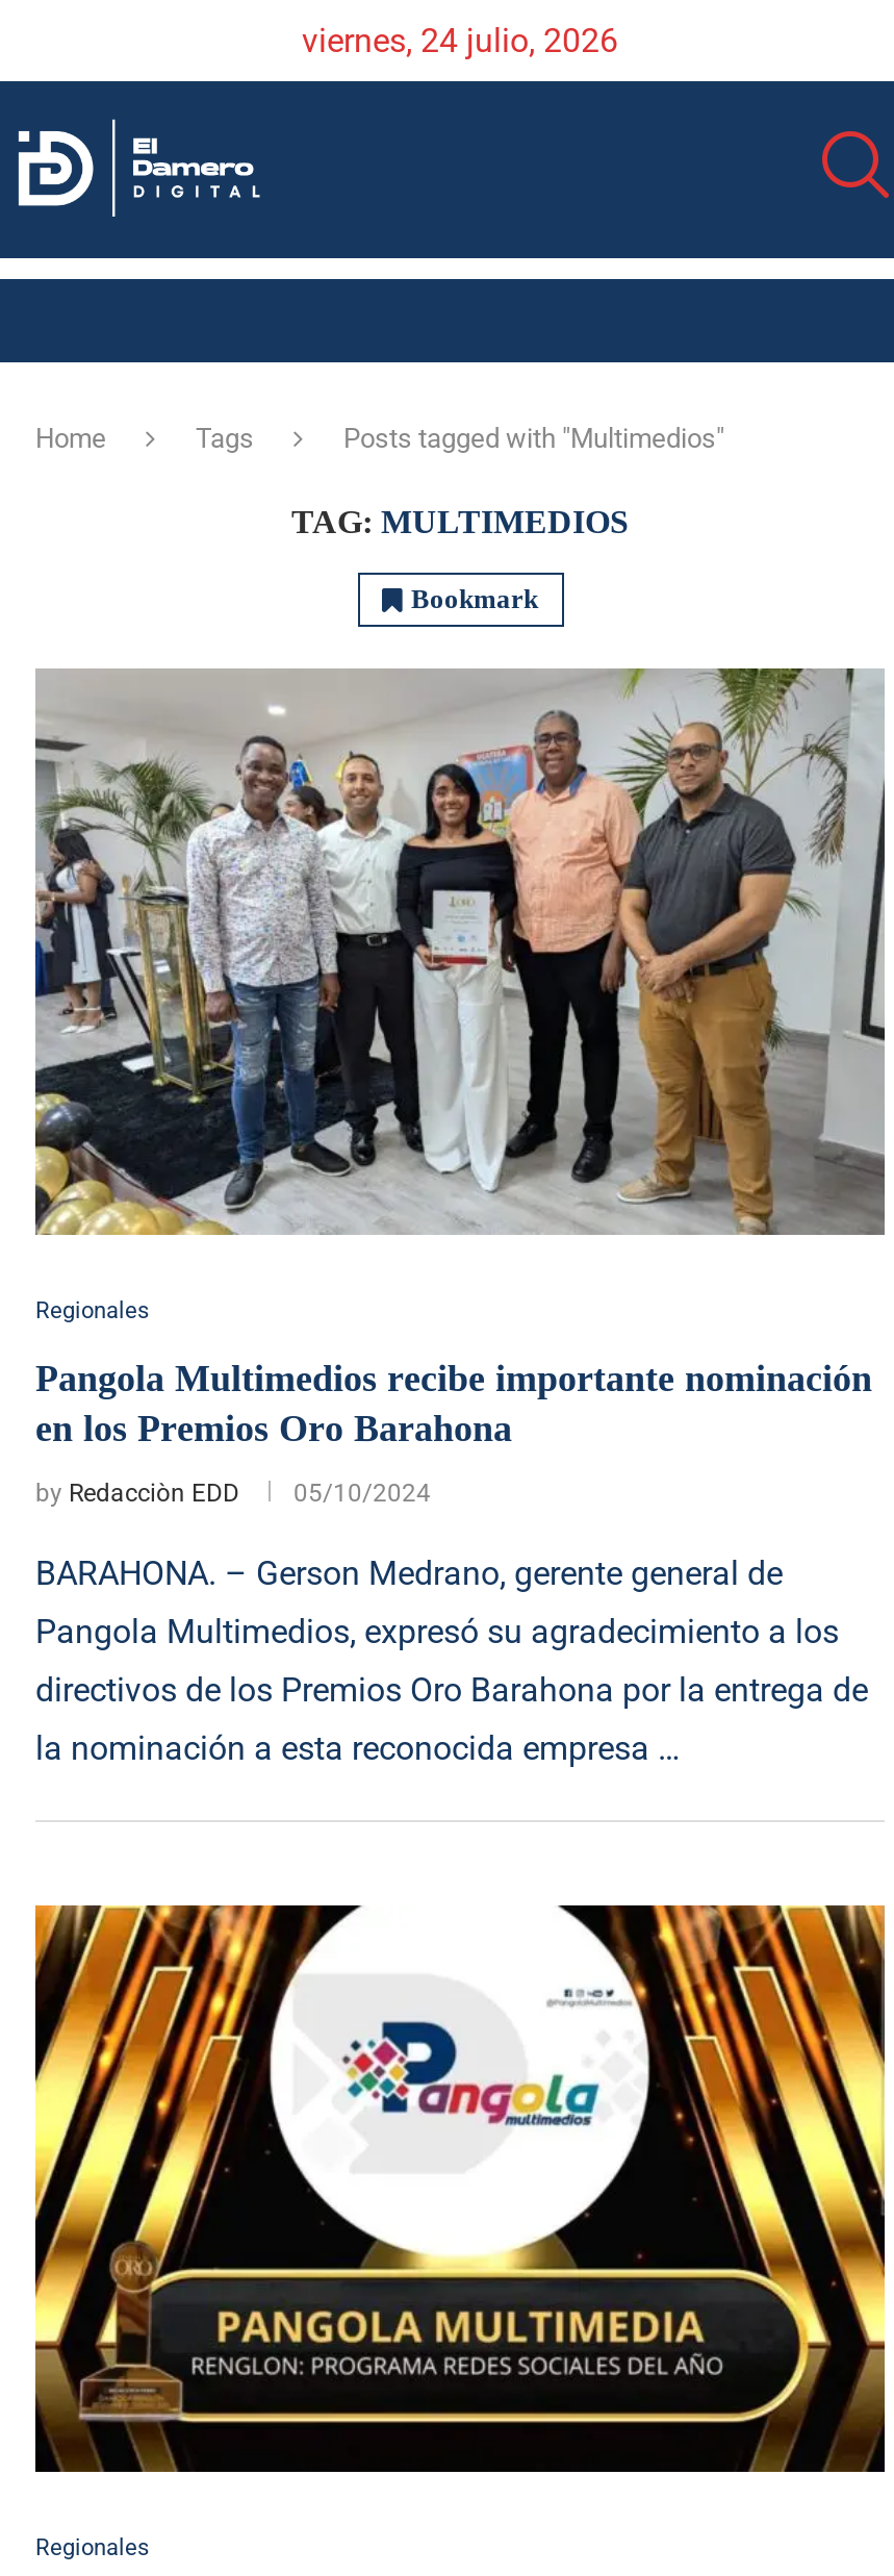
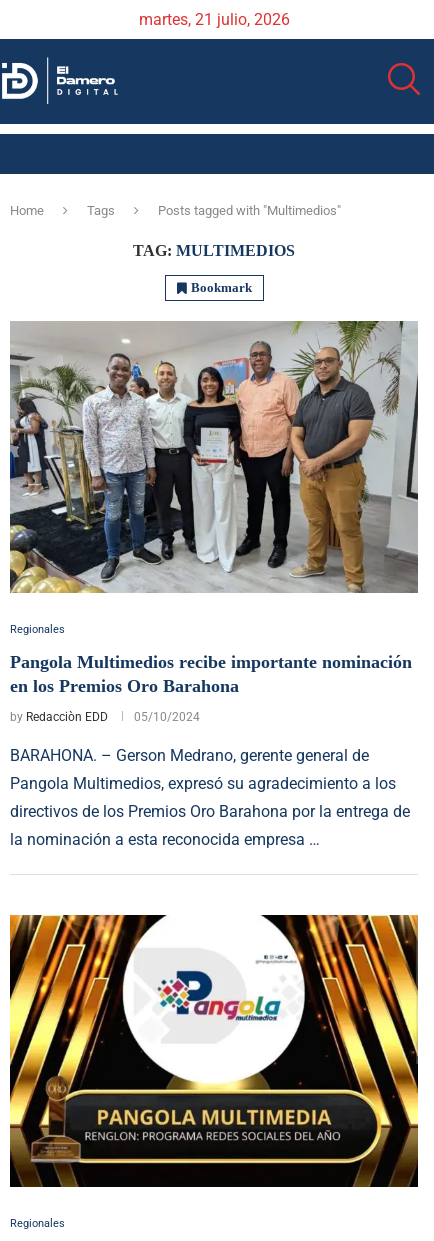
[302,21,618,60] viernes, 24 julio, 2026 -> [138,10,289,29] martes, 21 julio, 2026

